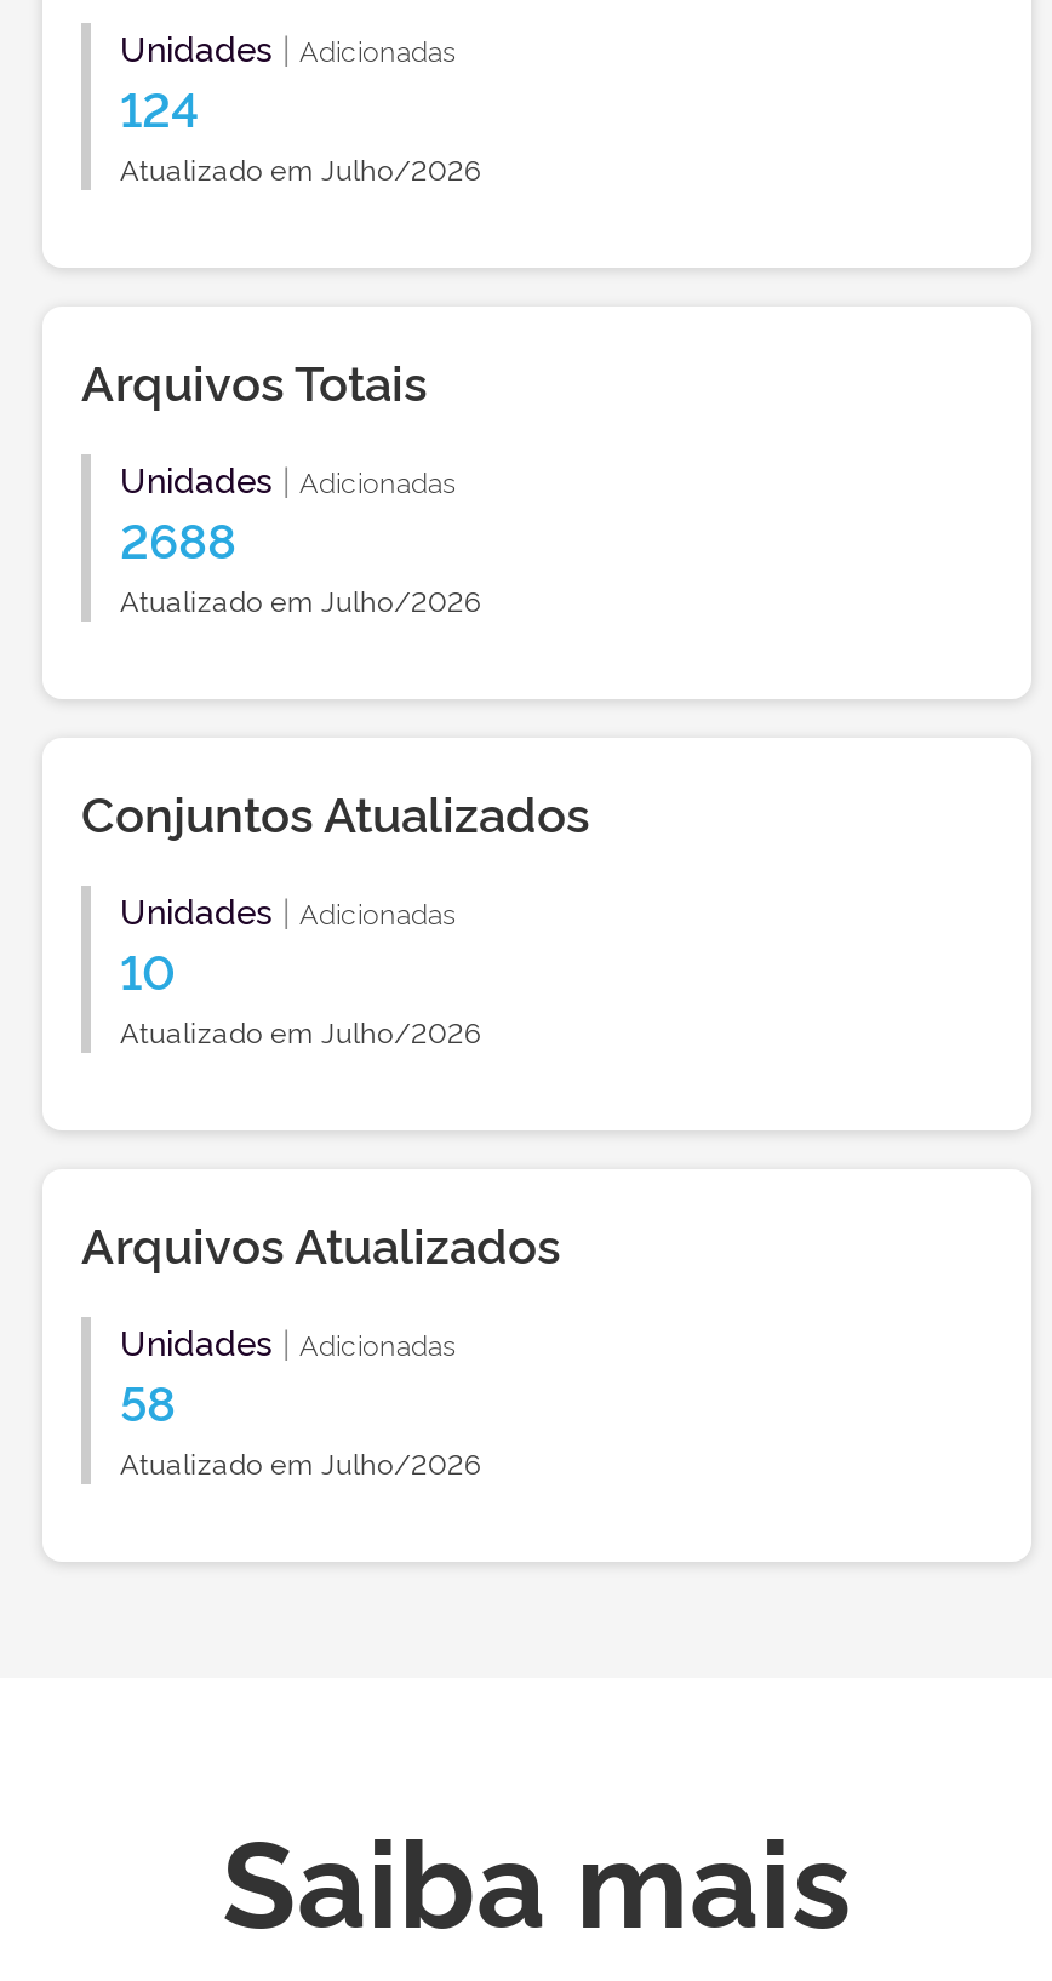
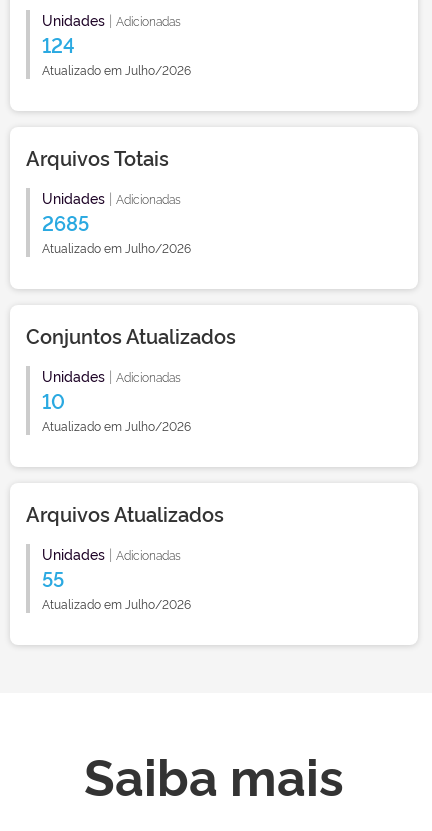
[120,502,236,569] 2688 -> [42,207,89,235] 2685
[120,1364,176,1432] 58 -> [42,563,64,591] 55

